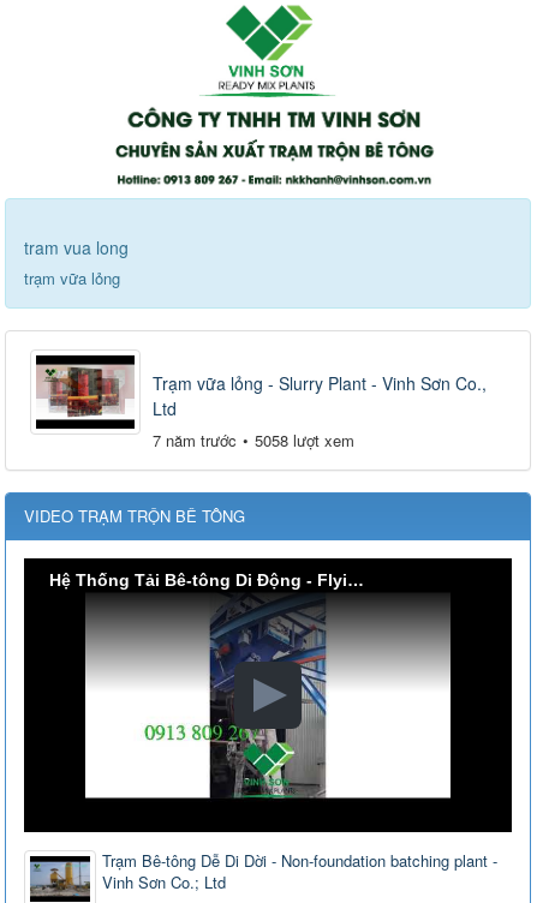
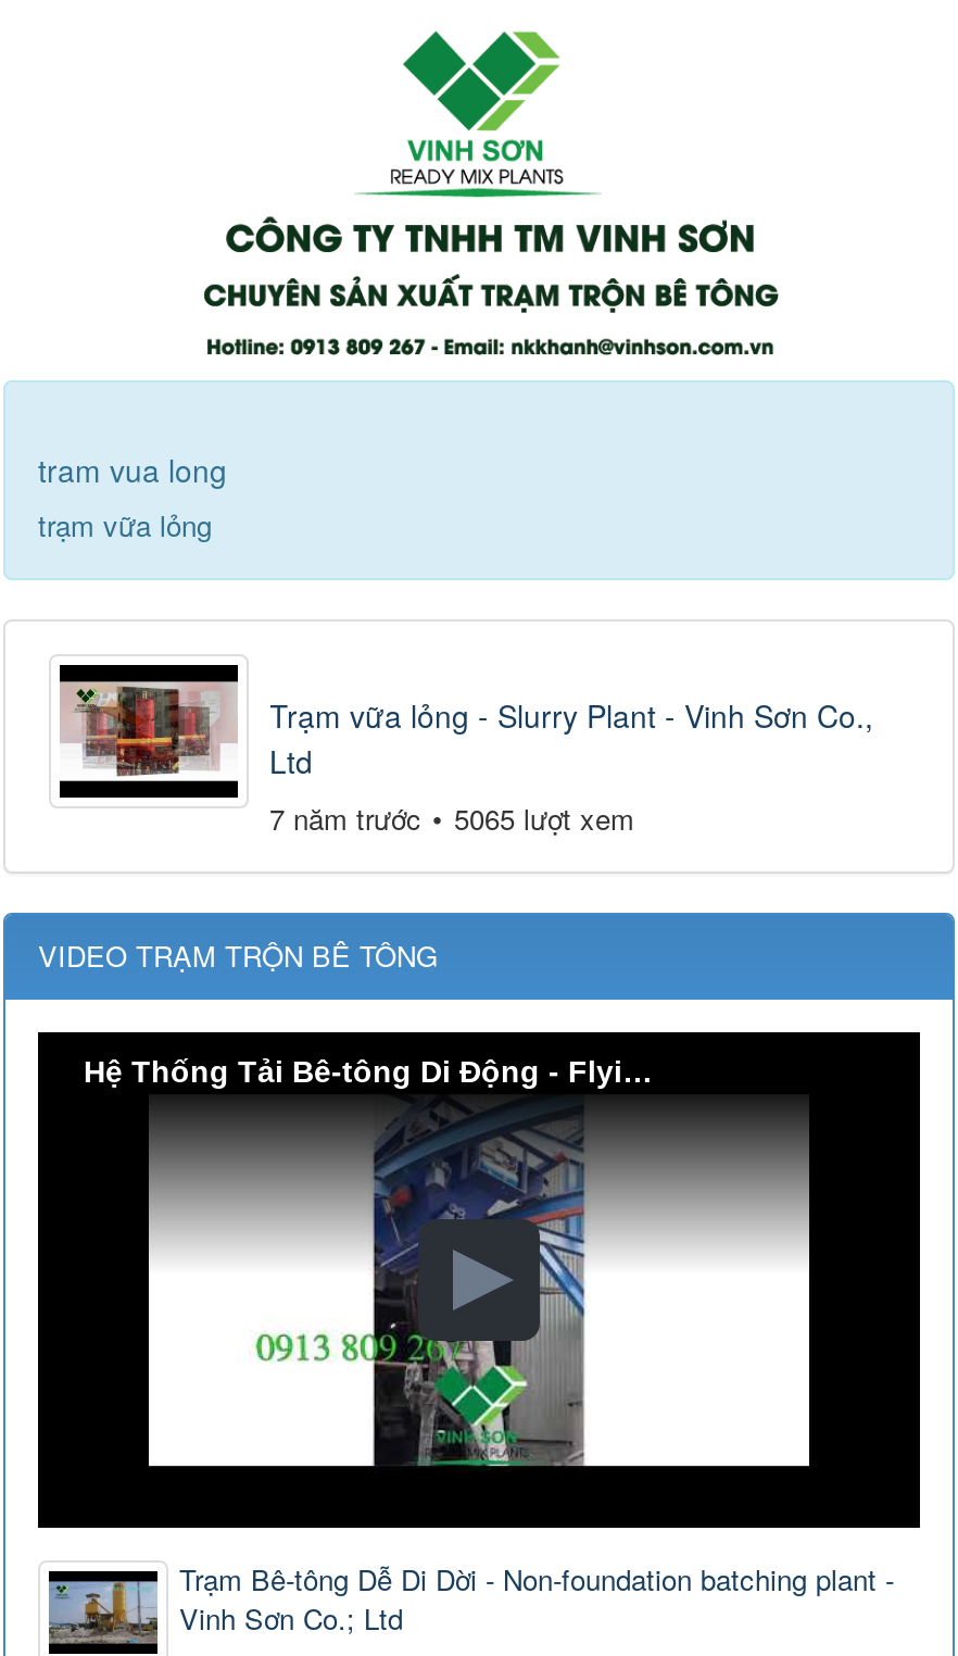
[152,429,354,451] 7 năm trước 5058 lượt xem -> [269,798,634,839] 7 năm trước 5065 lượt xem

